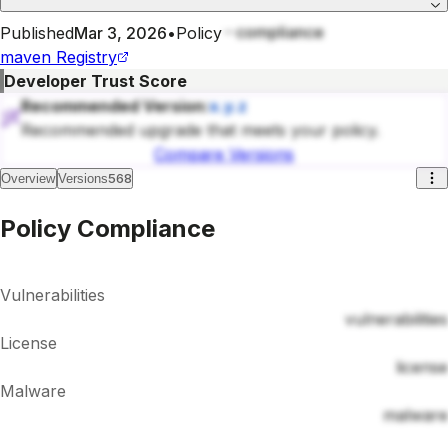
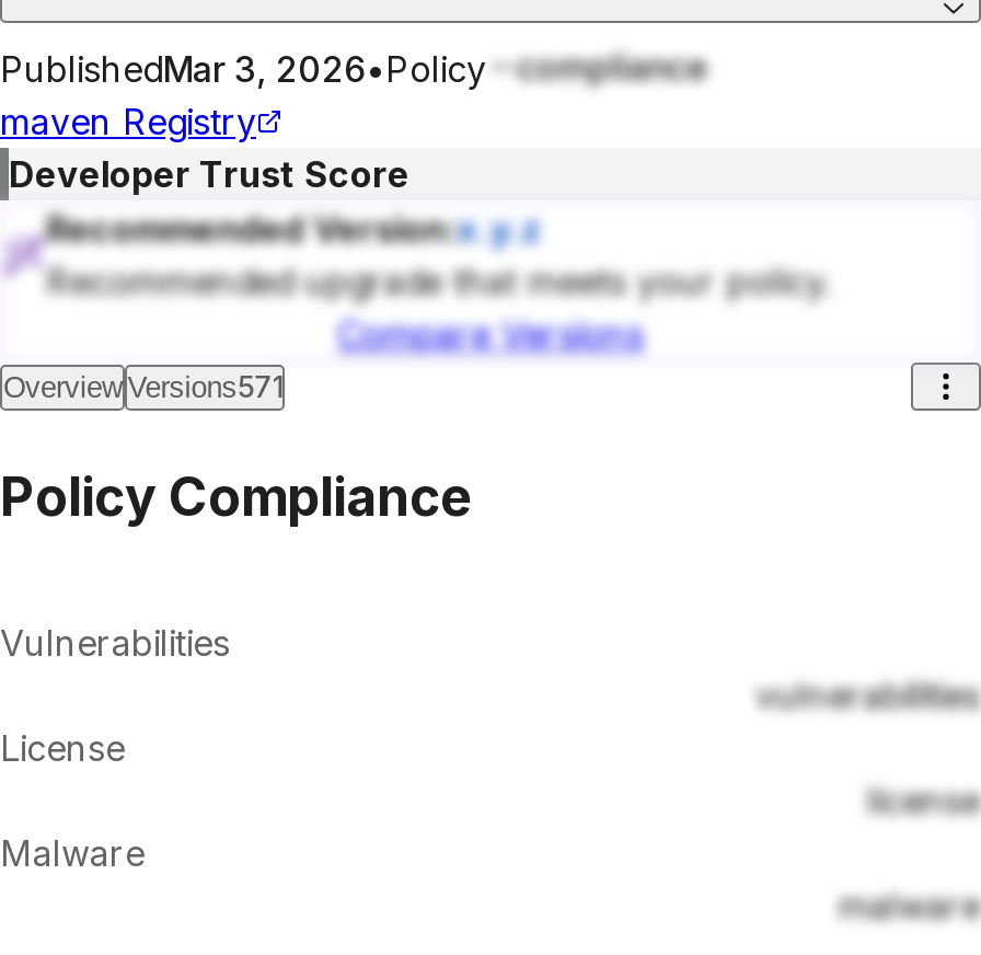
[1,170,132,186] Overview Versions568 -> [3,370,283,405] Overview Versions571

